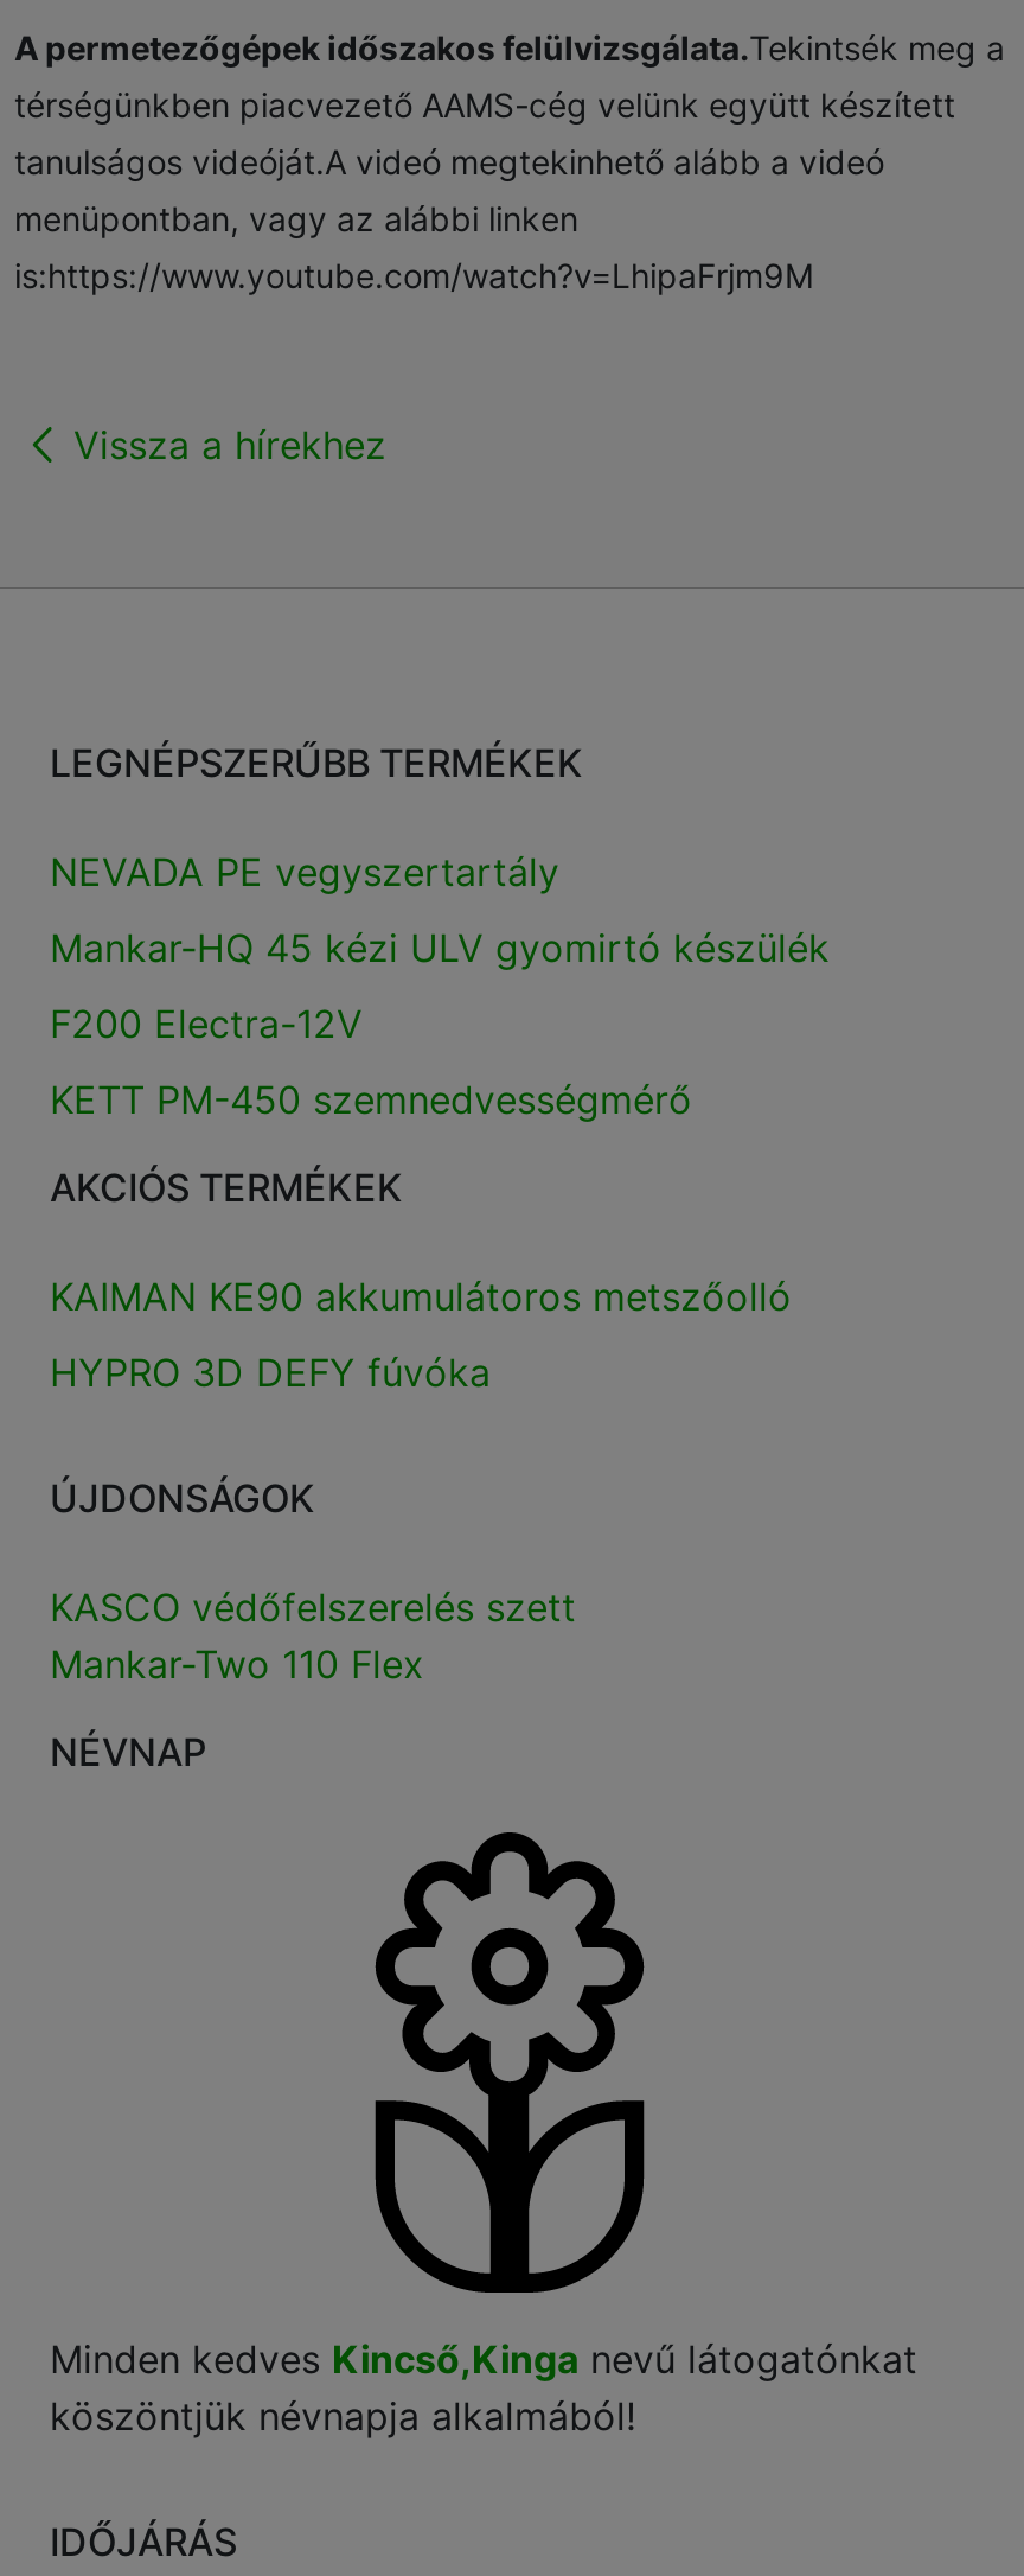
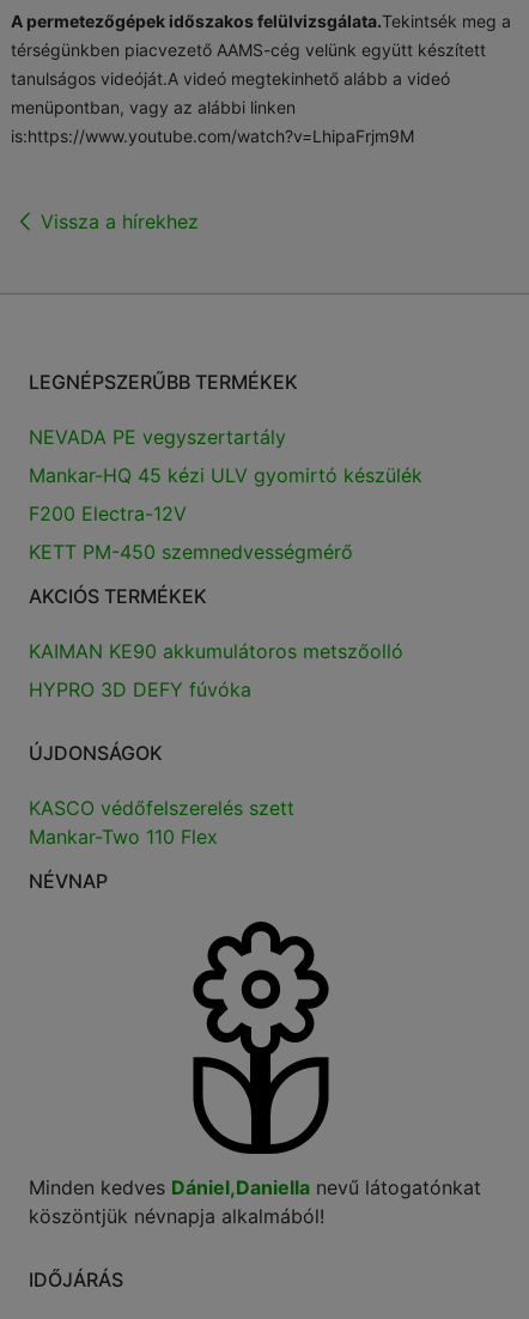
[50,2335,917,2382] Minden kedves Kincső,Kinga nevű látogatónkat -> [29,1175,481,1199] Minden kedves Dániel,Daniella nevű látogatónkat

